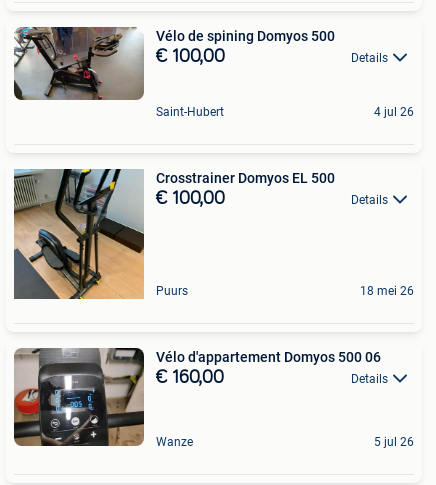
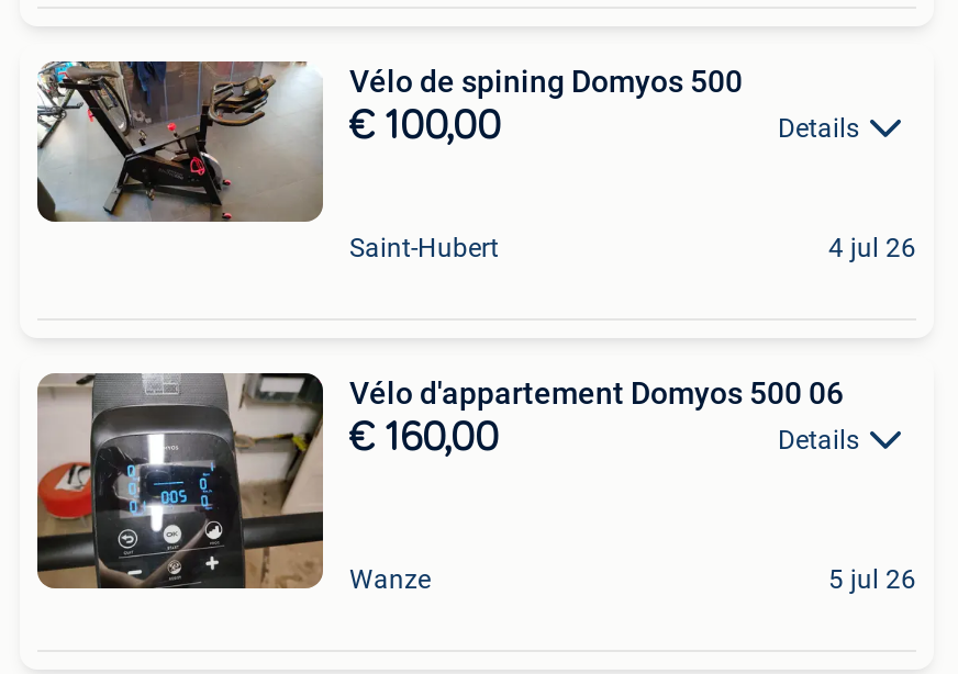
[13,168,388,300] [image] | Crosstrainer Domyos EL 500 | € 100,00 | Details -> none
[156,284,414,298] Puurs | 18 mei 26 -> none

